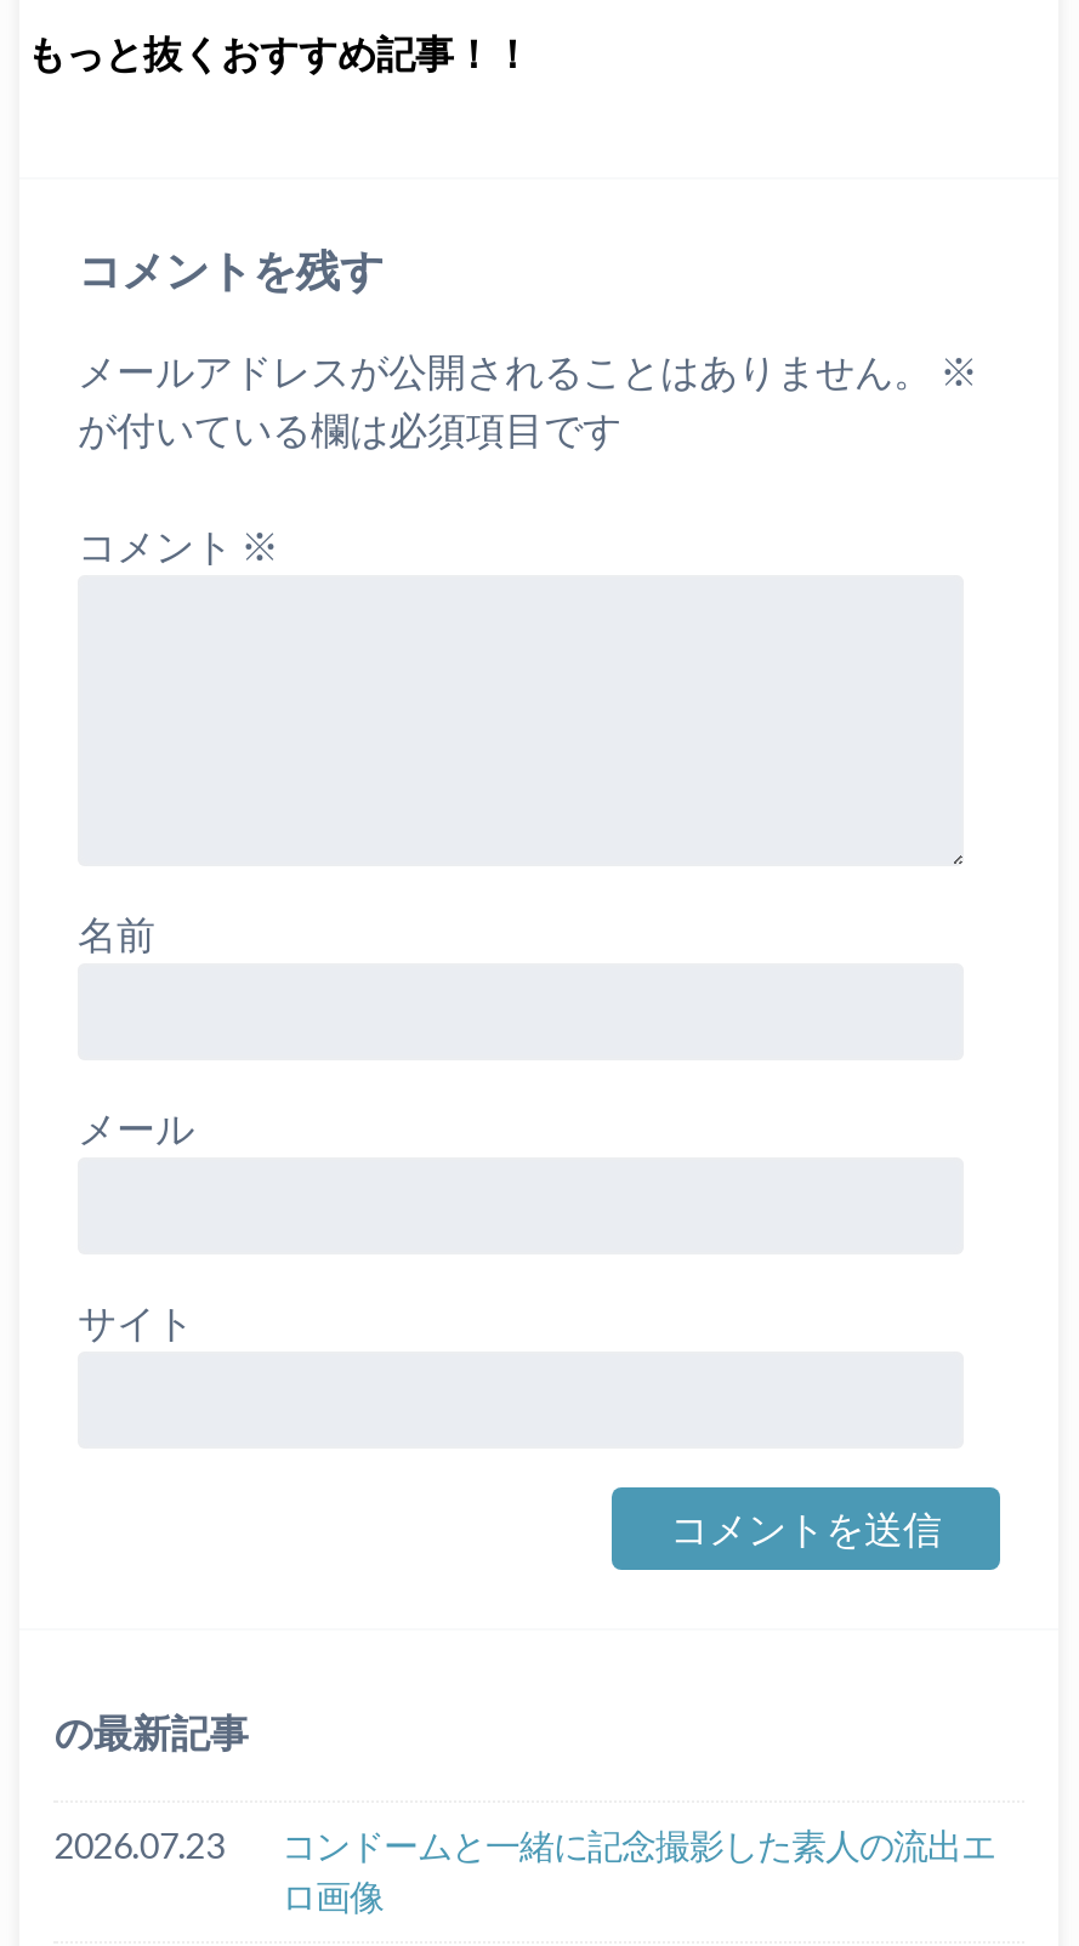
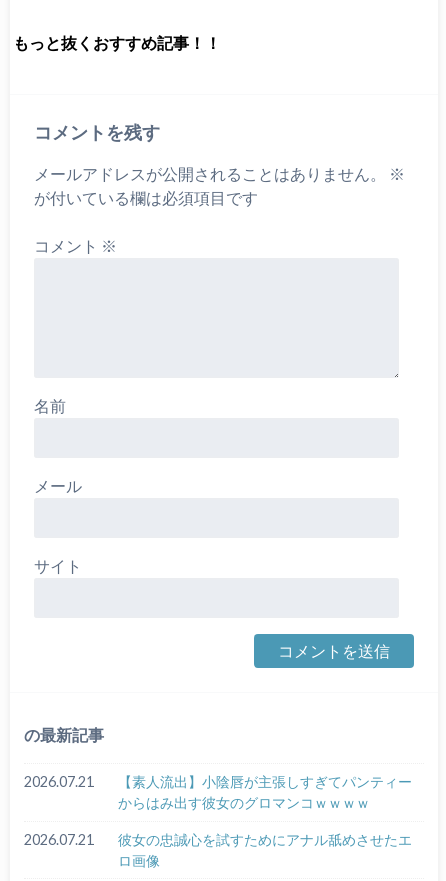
[54,1826,995,1867] 2026.07.23 | コンドームと一緒に記念撮影した素人の流出エ -> [24,773,412,848] 2026.07.21 | 【素人流出】小陰唇が主張しすぎてパンティー | からはみ出す彼女のグロマンコｗｗｗｗ | 2026.07.21 | 彼女の忠誠心を試すためにアナル舐めさせたエ

